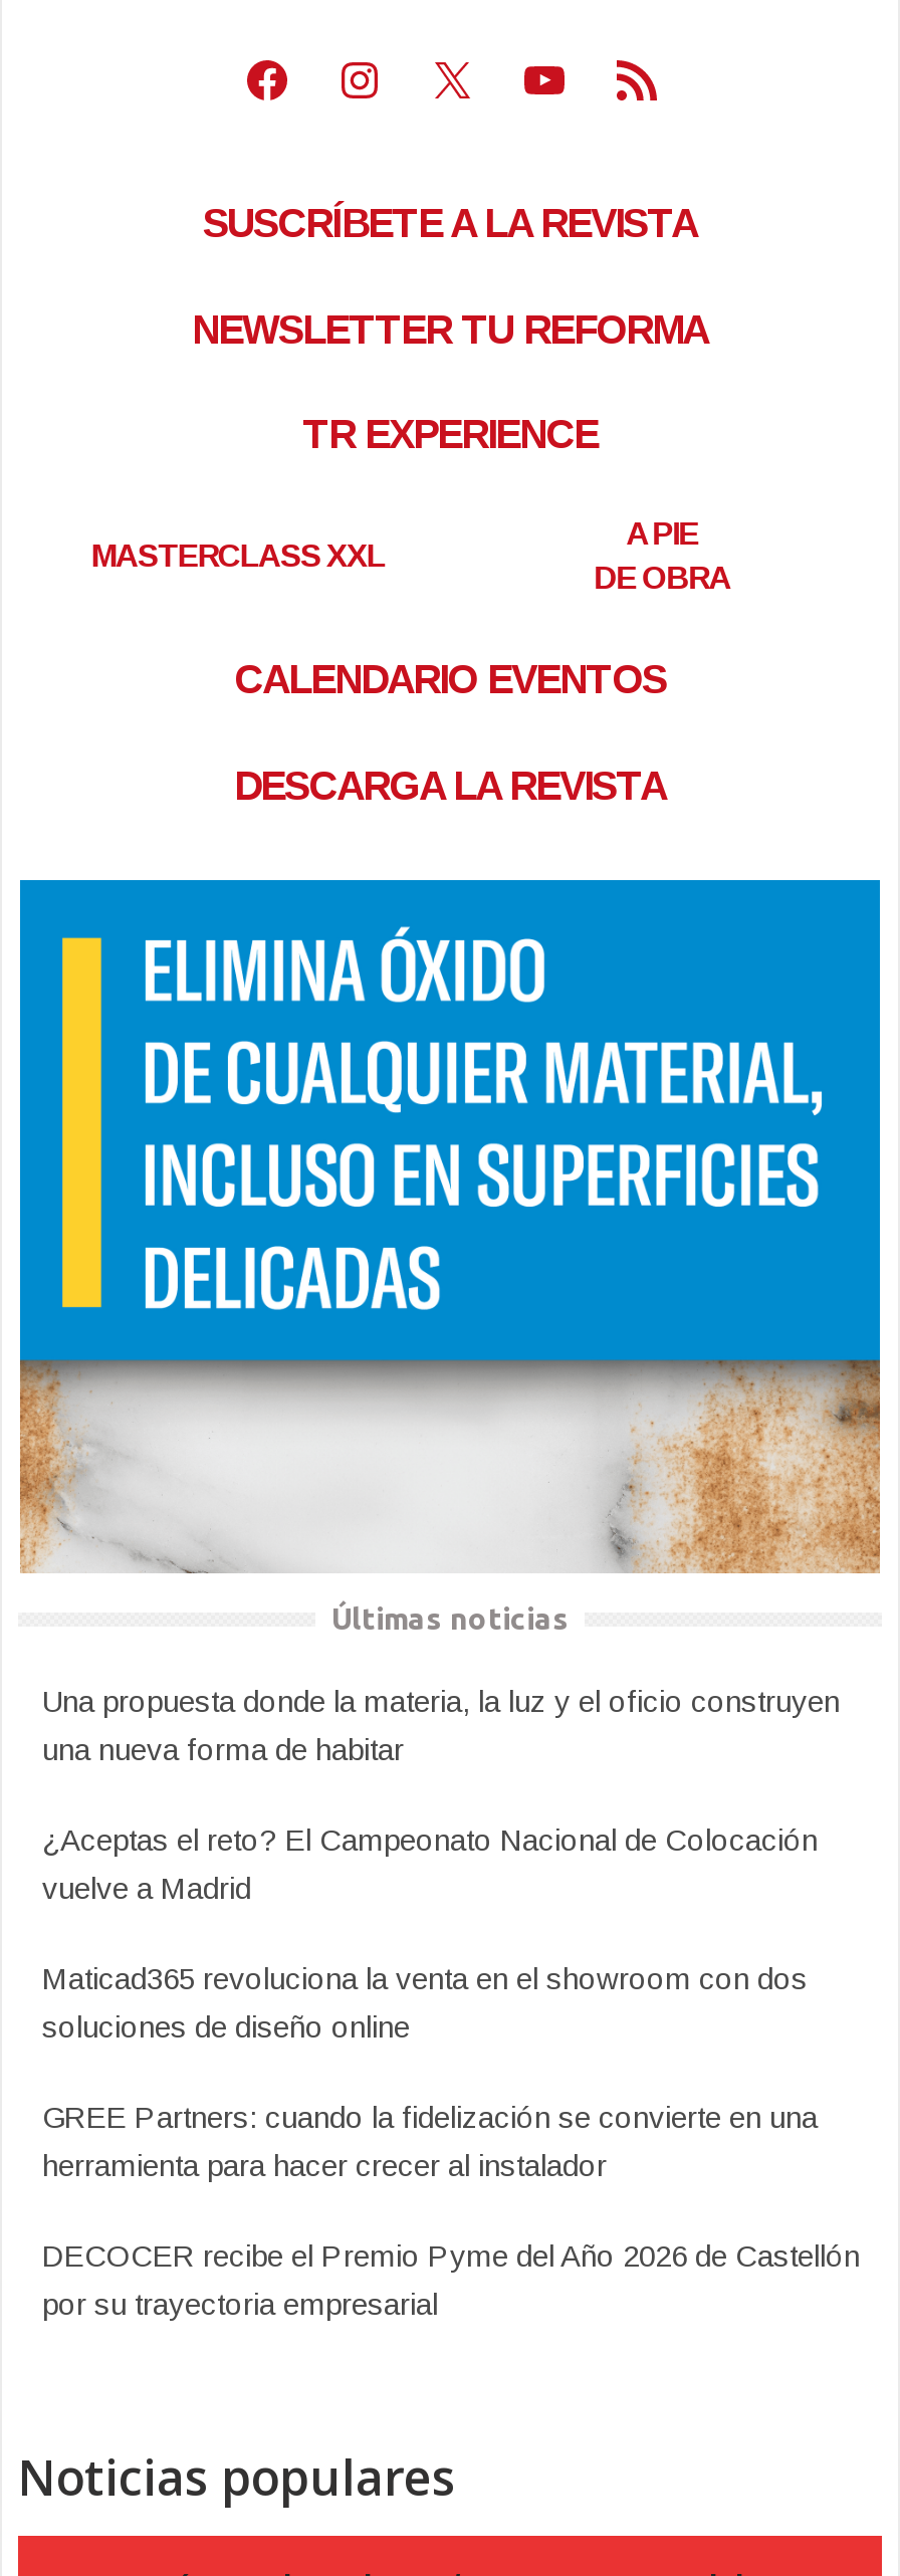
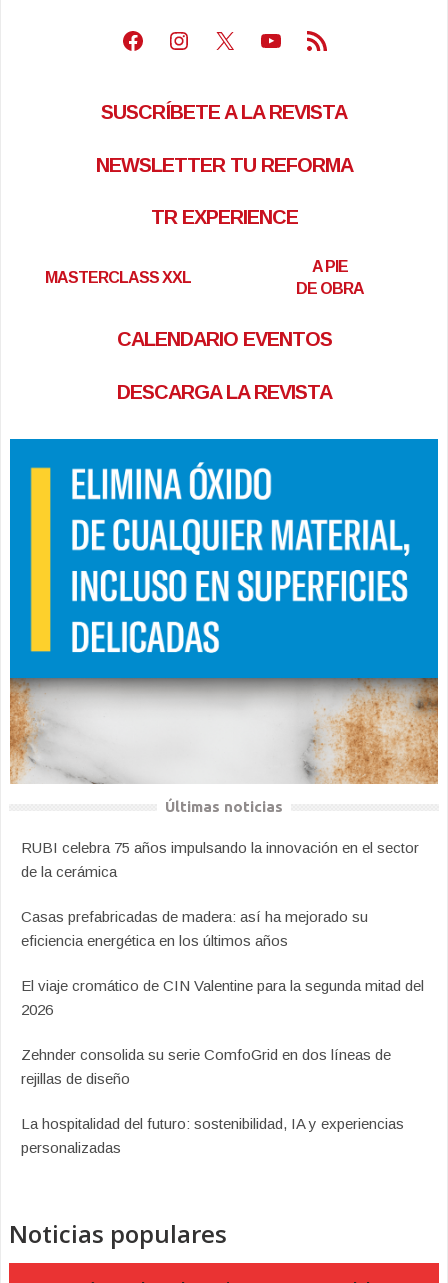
[42,1684,840,1766] Una propuesta donde la materia, la luz y el oficio construyen | una nueva forma de habitar -> [21,839,419,880] RUBI celebra 75 años impulsando la innovación en el sector | de la cerámica
[42,1822,818,1905] ¿Aceptas el reto? El Campeonato Nacional de Colocación | vuelve a Madrid -> [21,908,368,949] Casas prefabricadas de madera: así ha mejorado su | eficiencia energética en los últimos años
[42,1961,808,2043] Maticad365 revoluciona la venta en el showroom con dos | soluciones de diseño online -> [21,977,424,1018] El viaje cromático de CIN Valentine para la segunda mitad del | 2026
[42,2100,818,2182] GREE Partners: cuando la fidelización se convierte en una | herramienta para hacer crecer al instalador -> [21,1046,391,1087] Zehnder consolida su serie ComfoGrid en dos líneas de | rejillas de diseño
[42,2238,860,2321] DECOCER recibe el Premio Pyme del Año 2026 de Castellón | por su trayectoria empresarial -> [21,1115,404,1156] La hospitalidad del futuro: sostenibilidad, IA y experiencias | personalizadas

